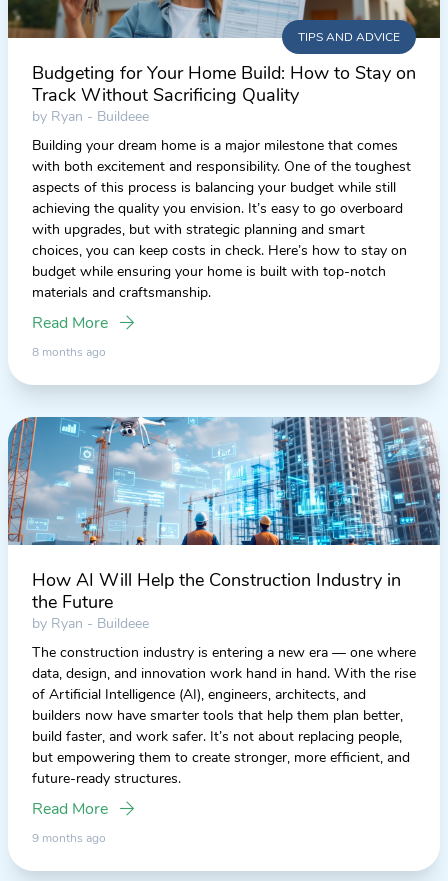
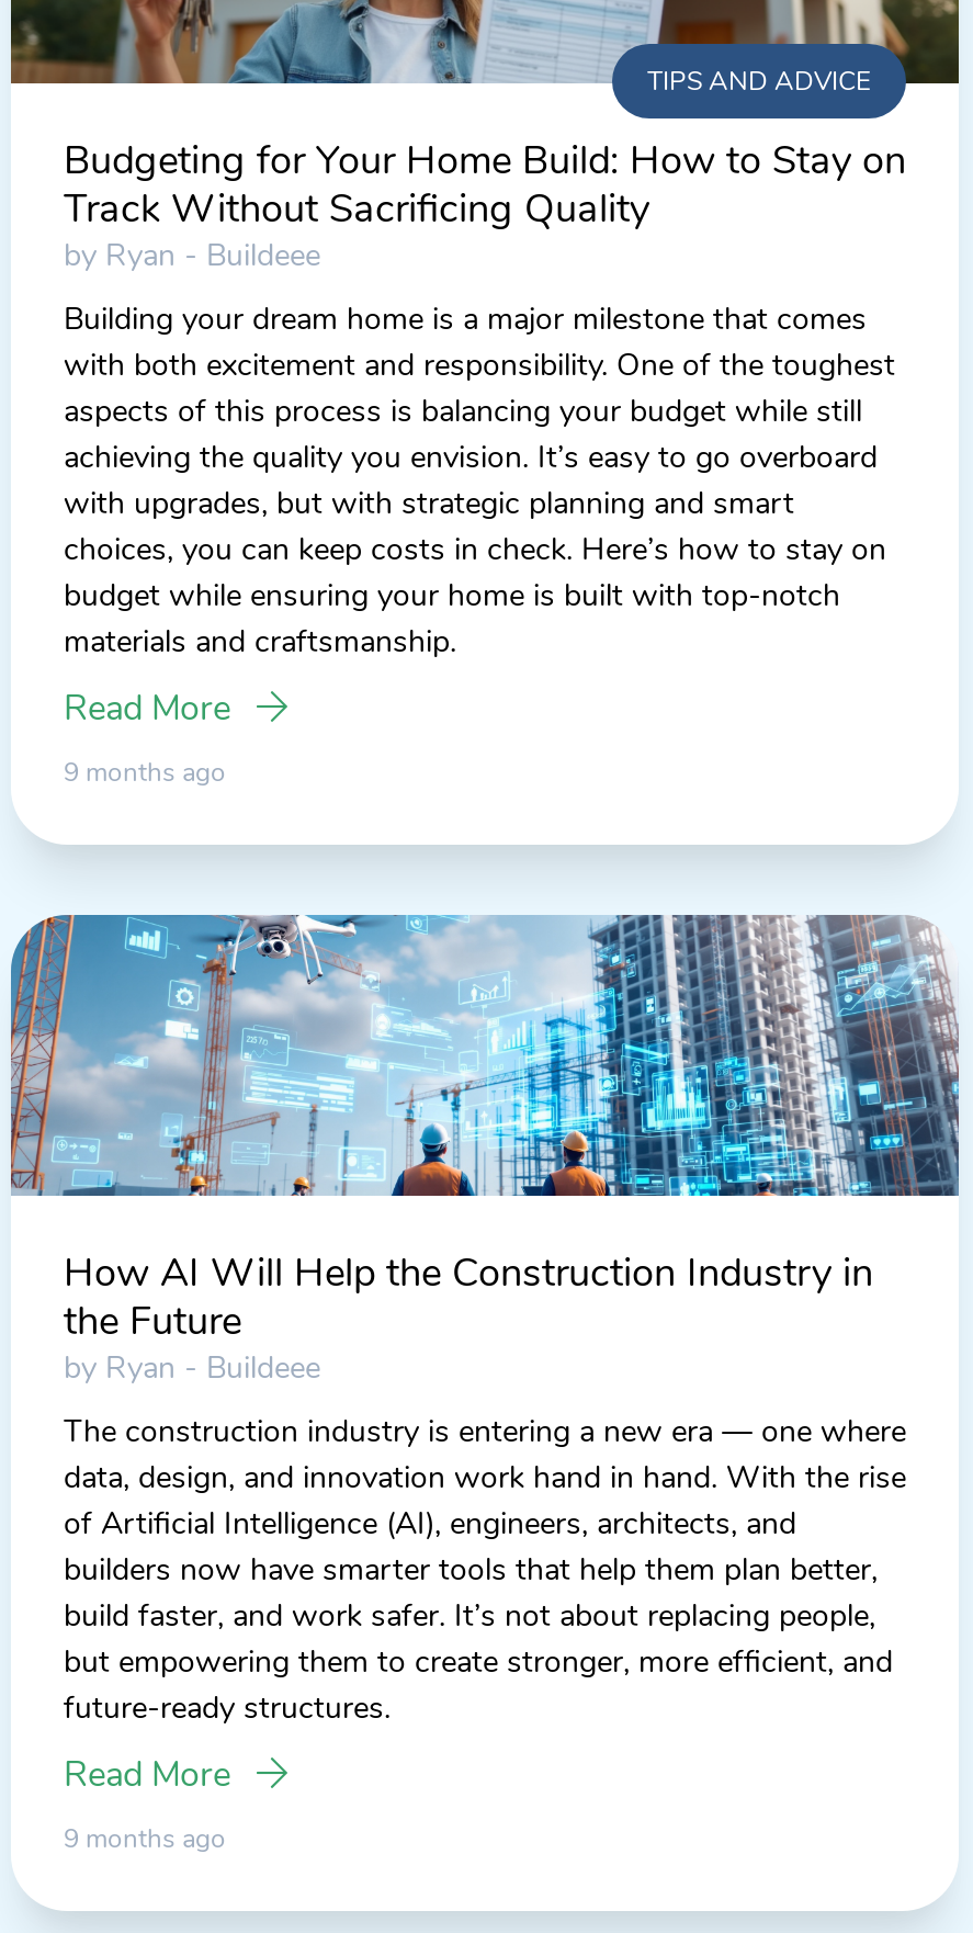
[32,344,106,360] 8 months ago -> [64,755,226,790] 9 months ago

